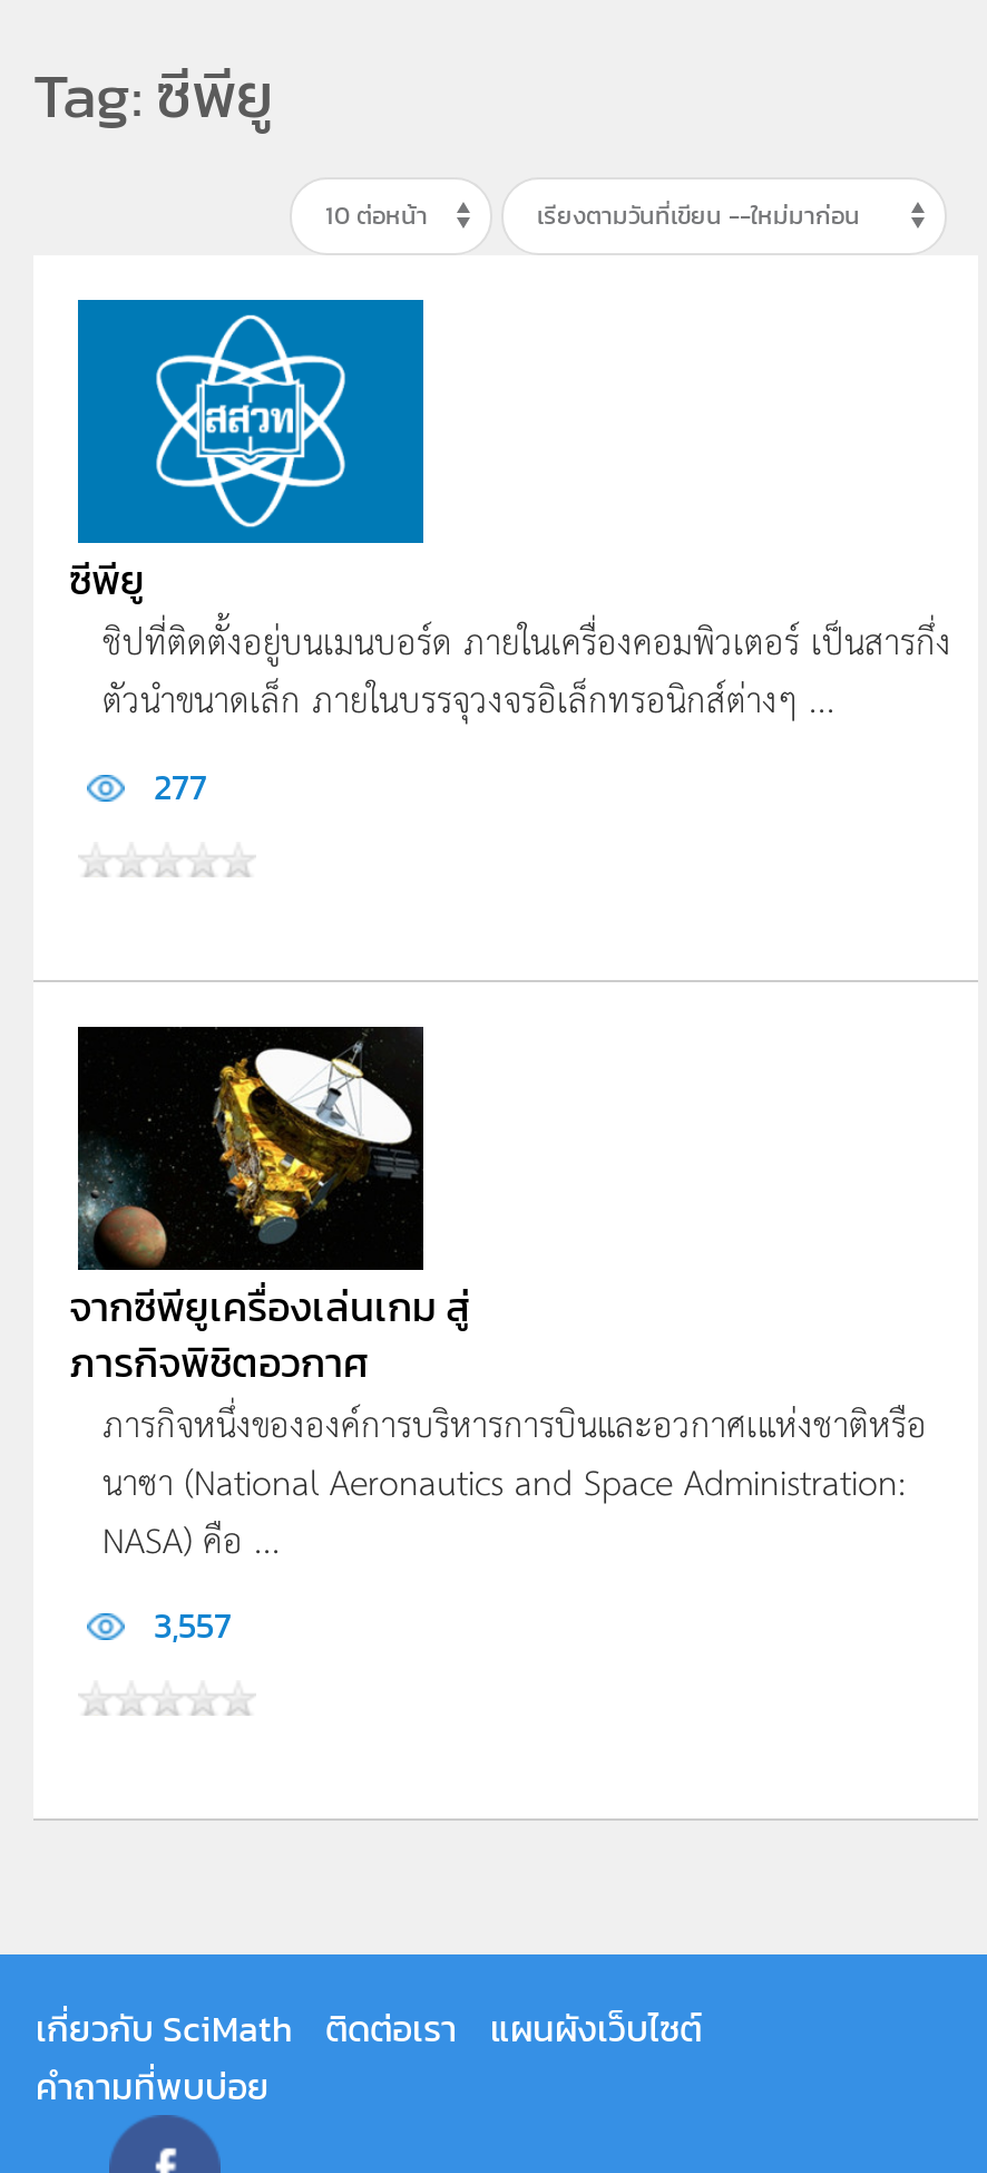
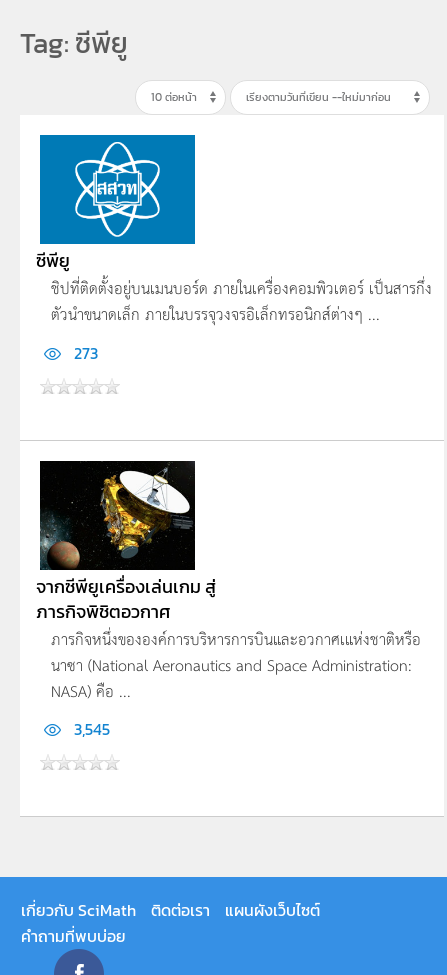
[154,760,207,813] 277 -> [74,341,98,365] 273
[154,1599,232,1652] 3,557 -> [74,717,110,741] 3,545

